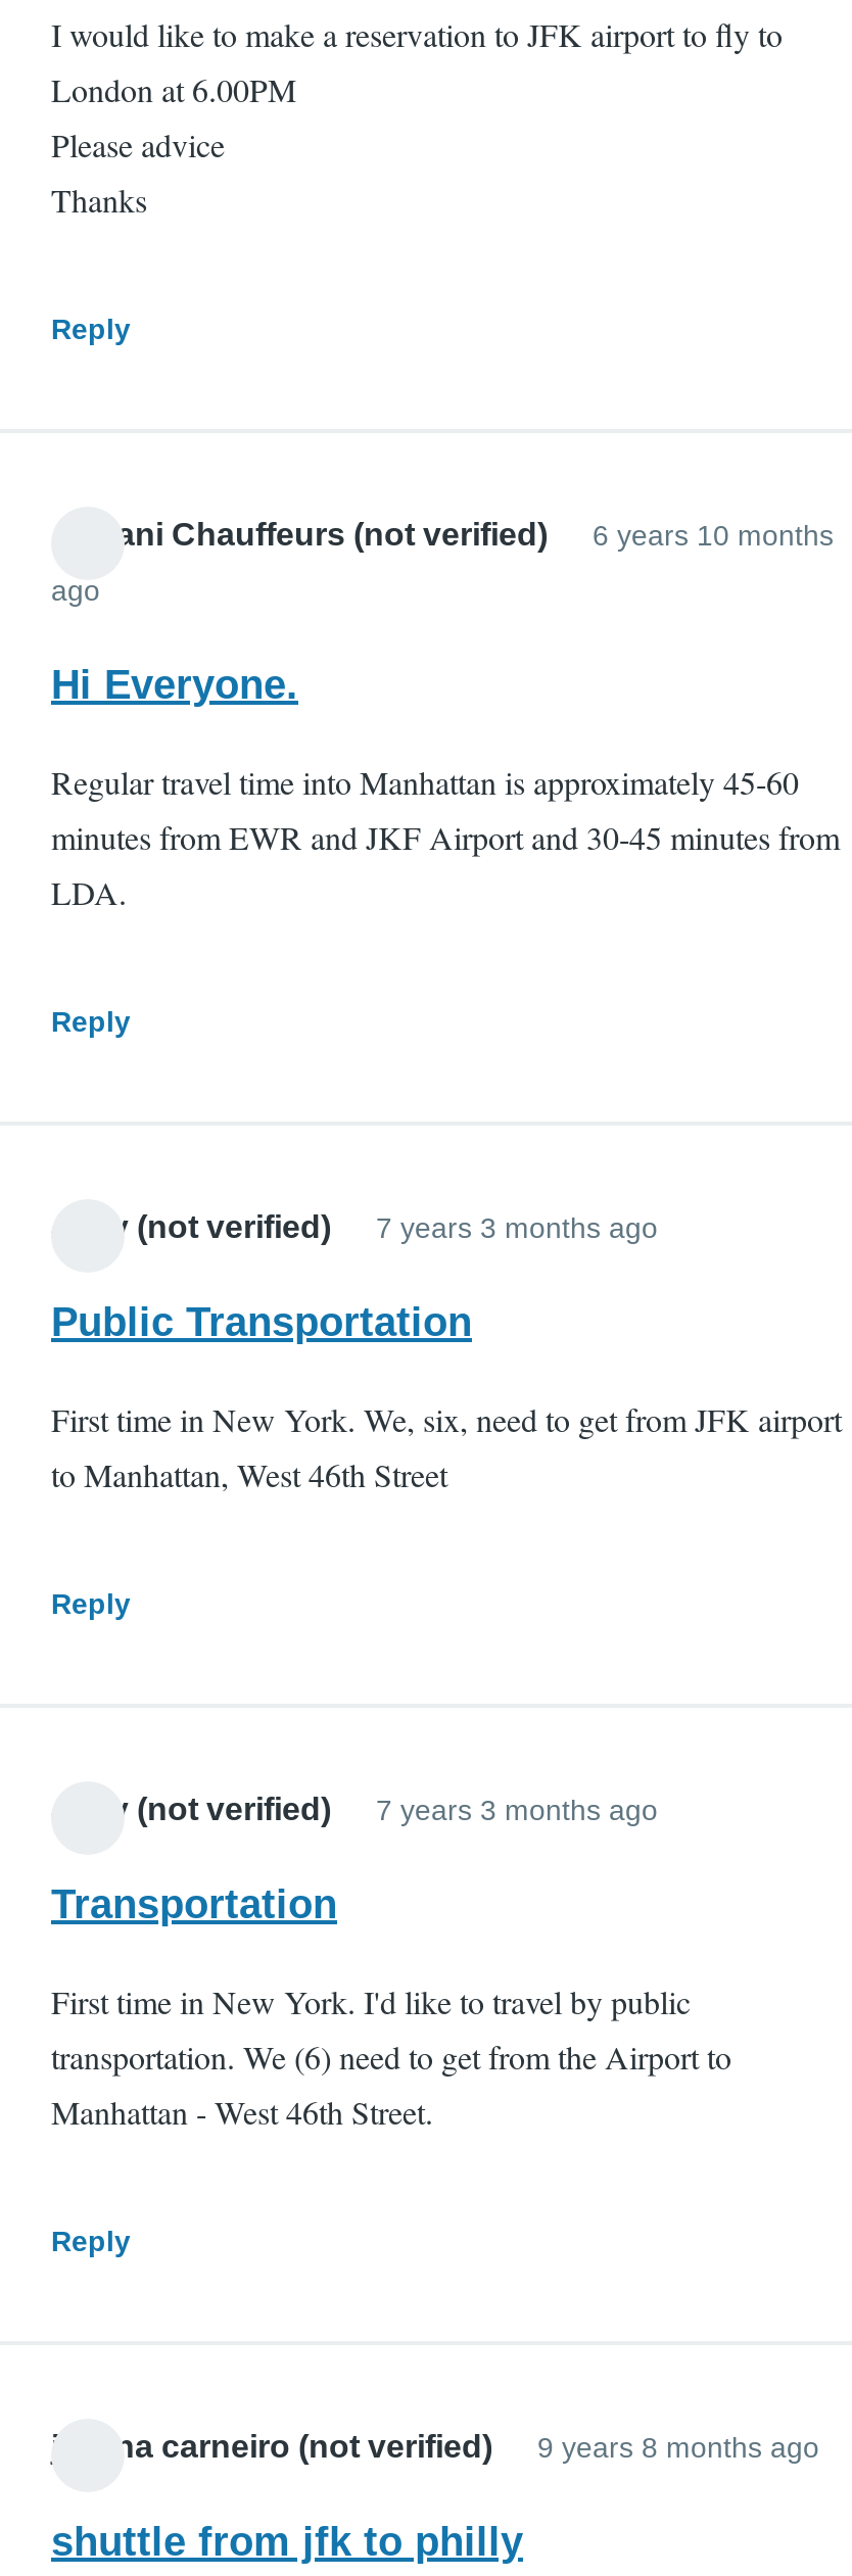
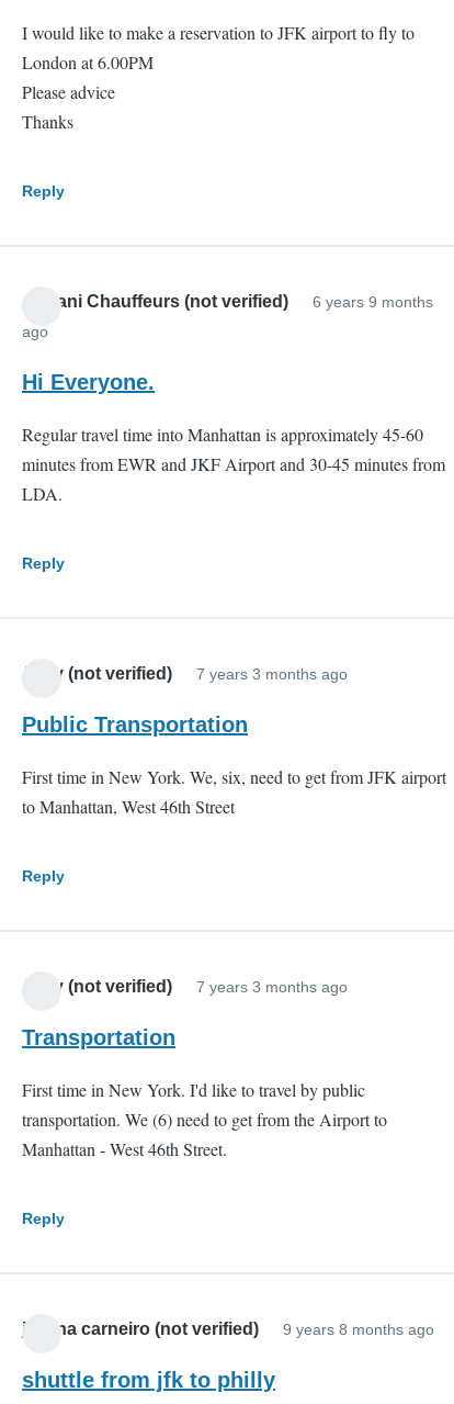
[593,518,834,551] 6 years 10 months -> [313,293,433,310] 6 years 9 months

